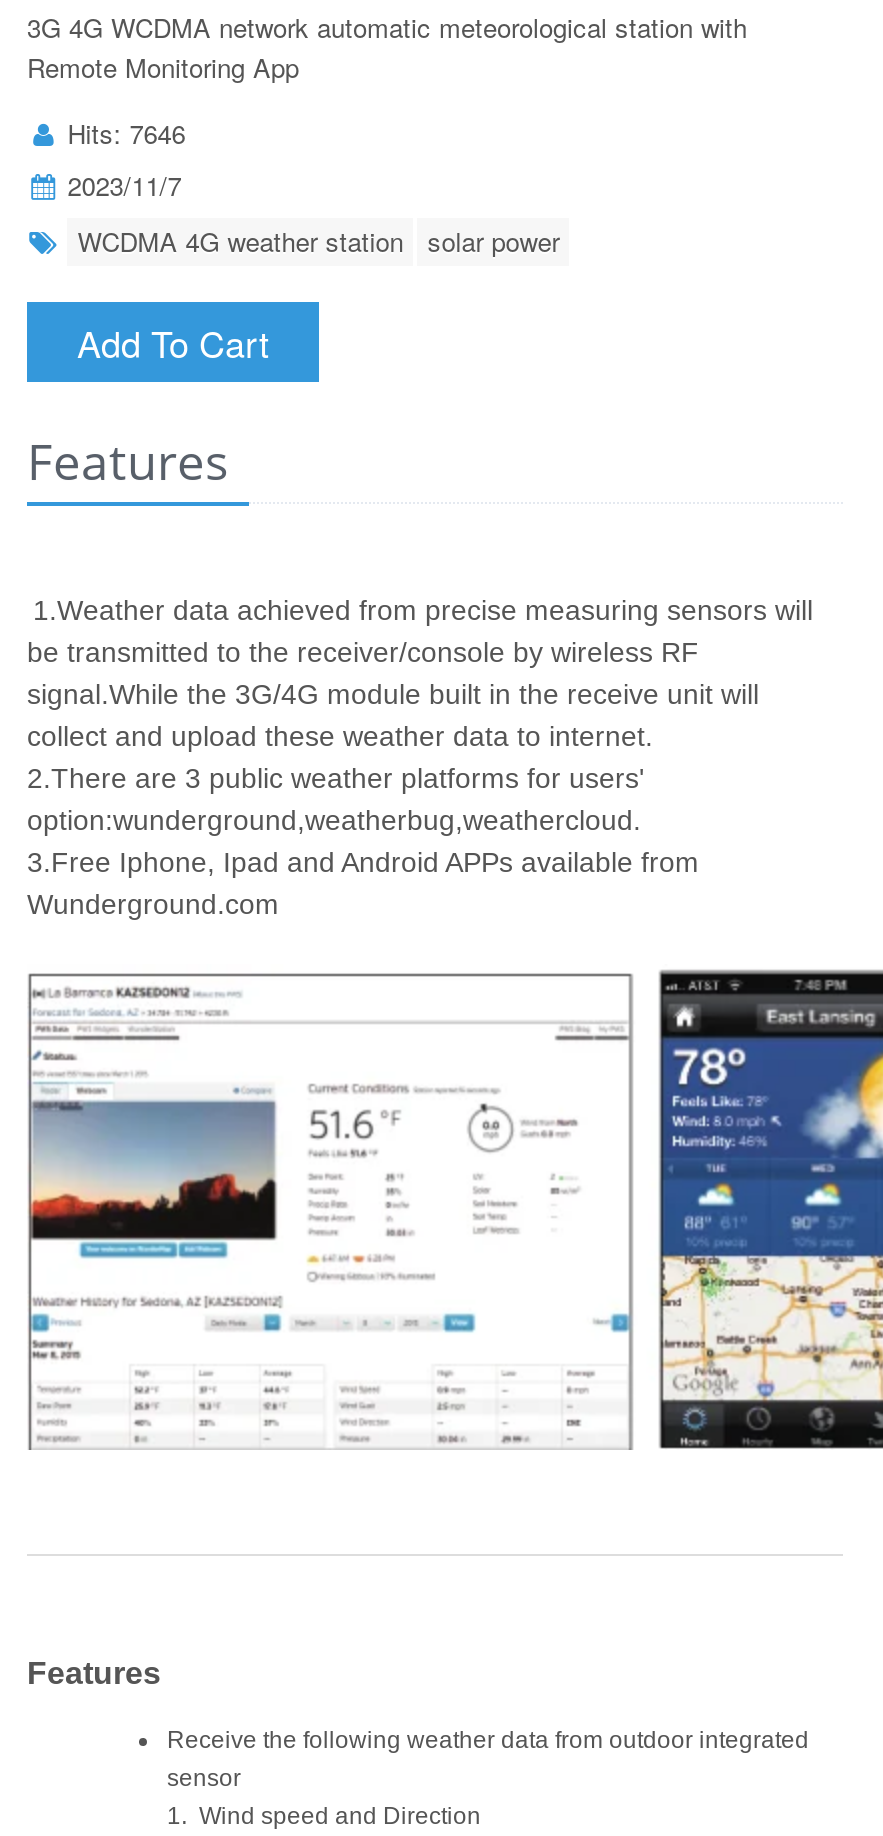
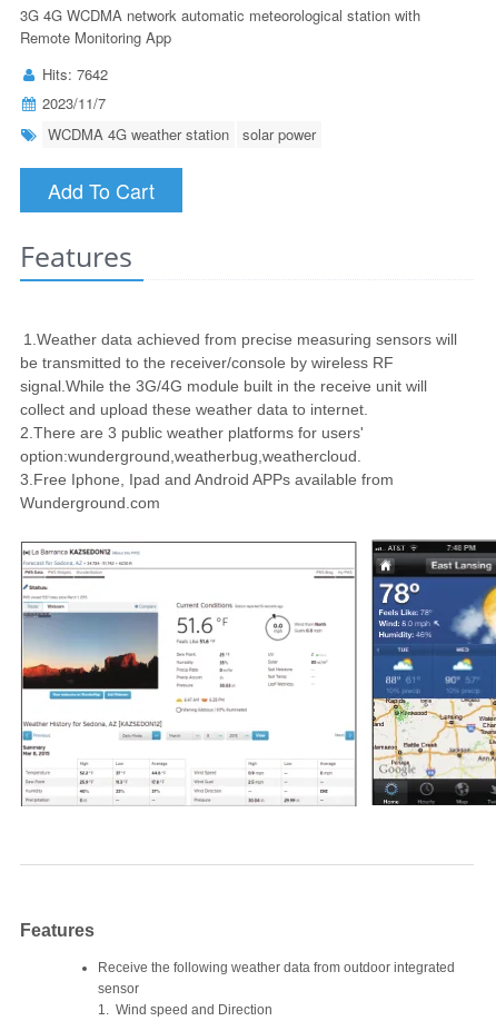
[59,114,185,152] Hits: 7646 -> [38,64,108,85] Hits: 7642

